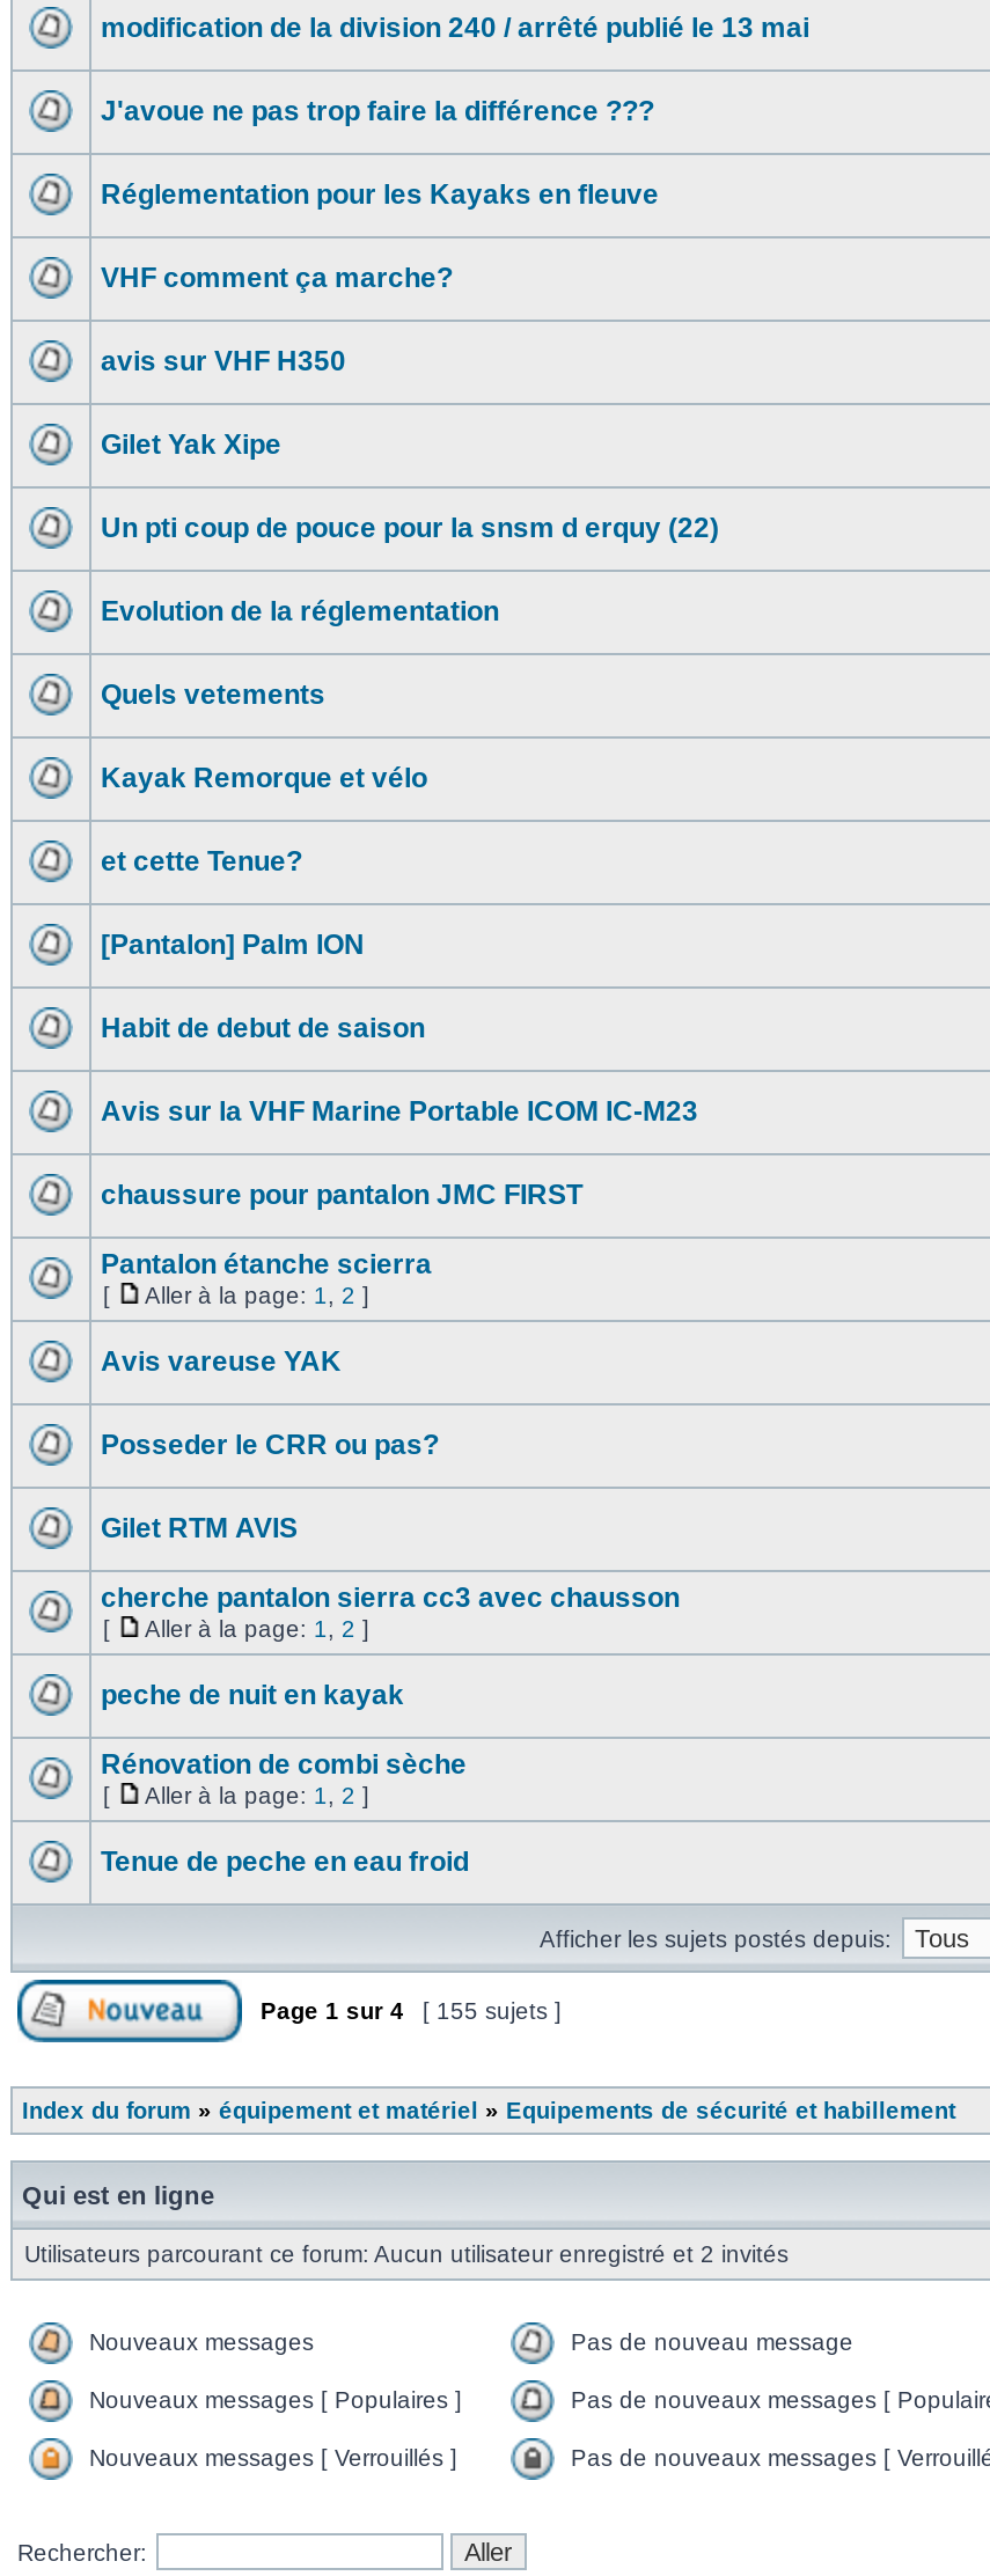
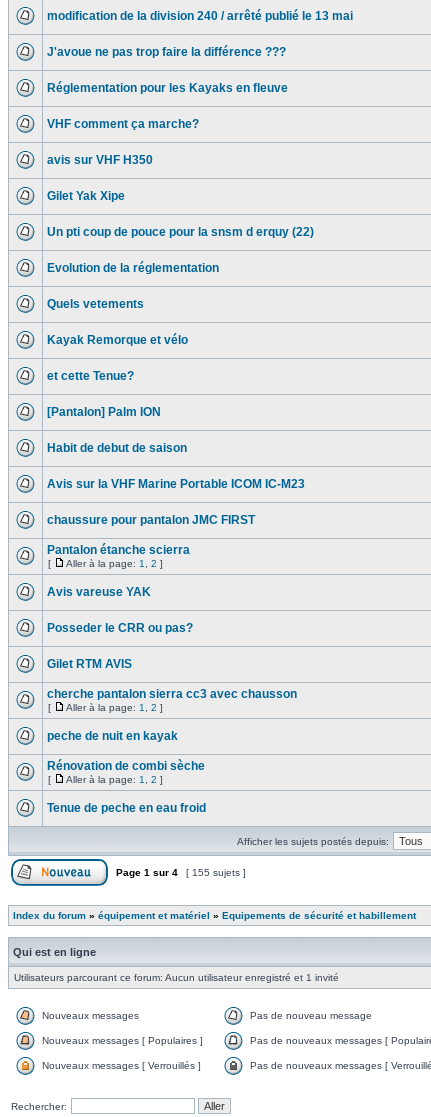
[24,2241,789,2267] Utilisateurs parcourant ce forum: Aucun utilisateur enregistré et 2 invités -> [14,972,339,983] Utilisateurs parcourant ce forum: Aucun utilisateur enregistré et 1 invité

